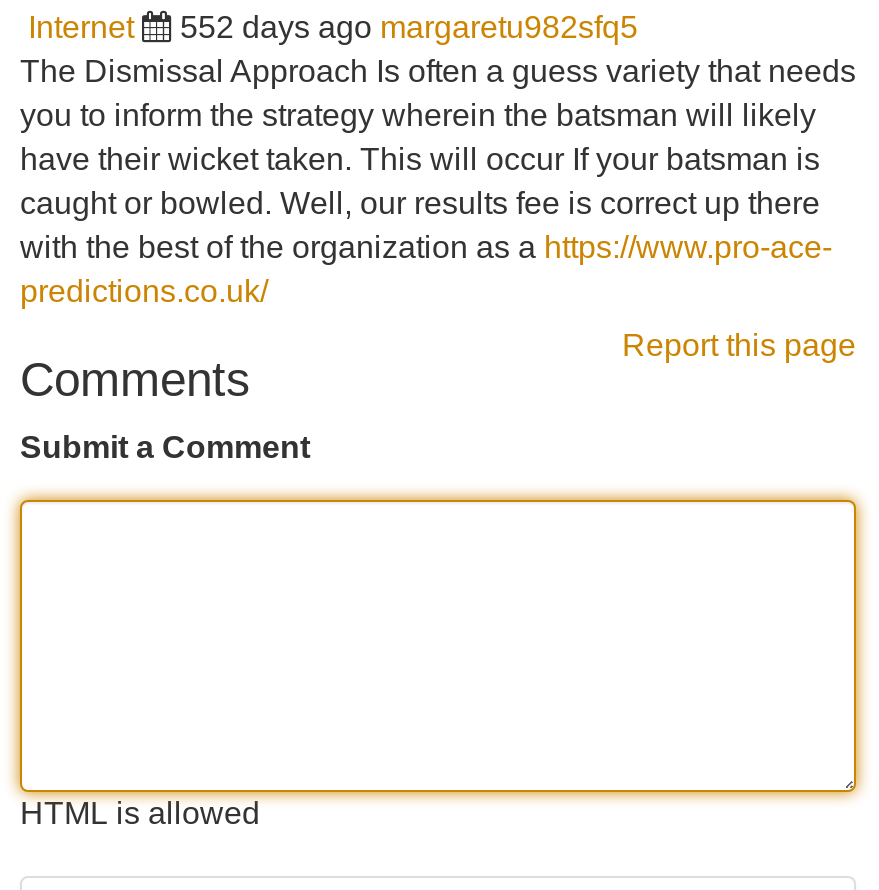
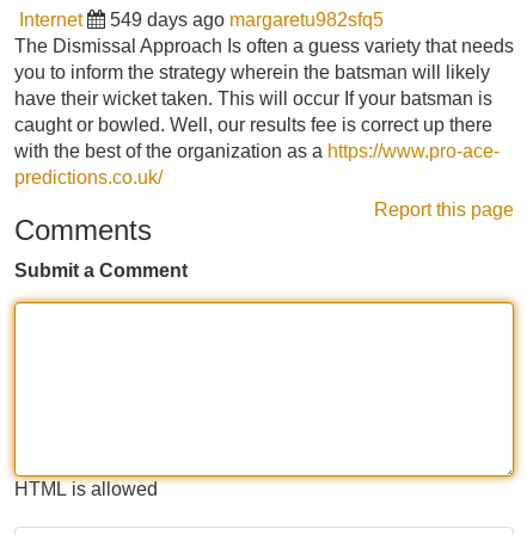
[180,10,638,44] 552 days ago margaretu982sfq5 -> [110,10,384,30] 549 days ago margaretu982sfq5

